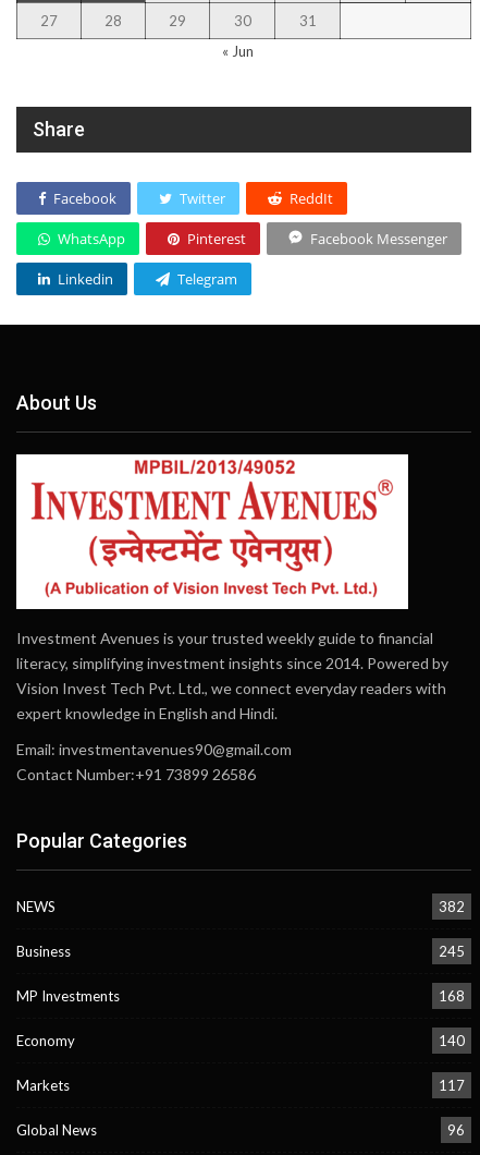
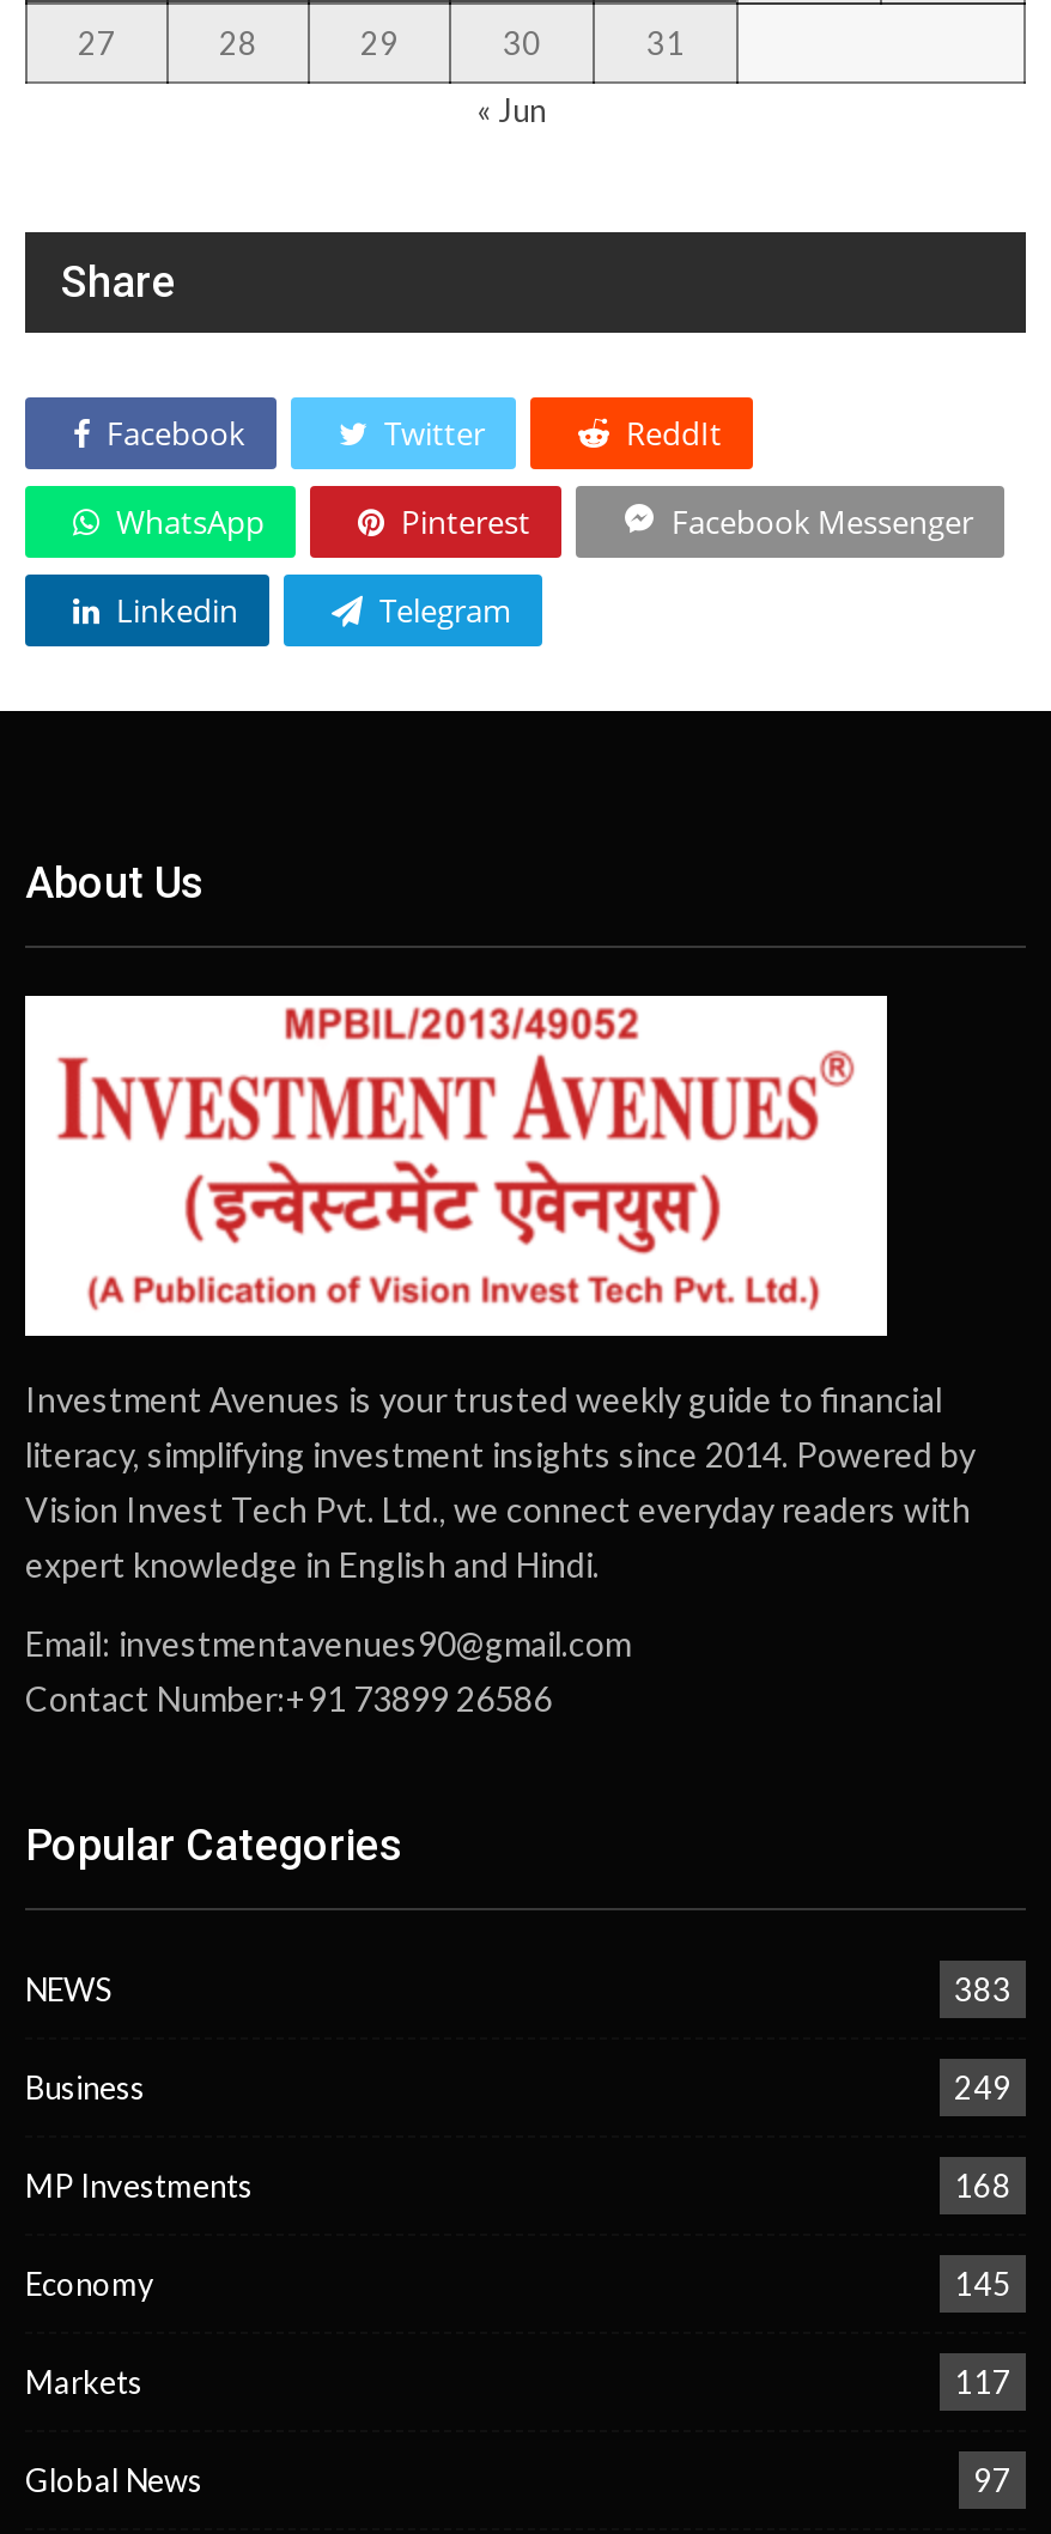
[439,898,465,915] 382 -> [954,1970,1011,2008] 383
[439,942,465,960] 245 -> [954,2068,1011,2106] 249
[439,1032,465,1049] 140 -> [954,2264,1011,2303] 145
[447,1121,465,1138] 96 -> [973,2461,1011,2499] 97

